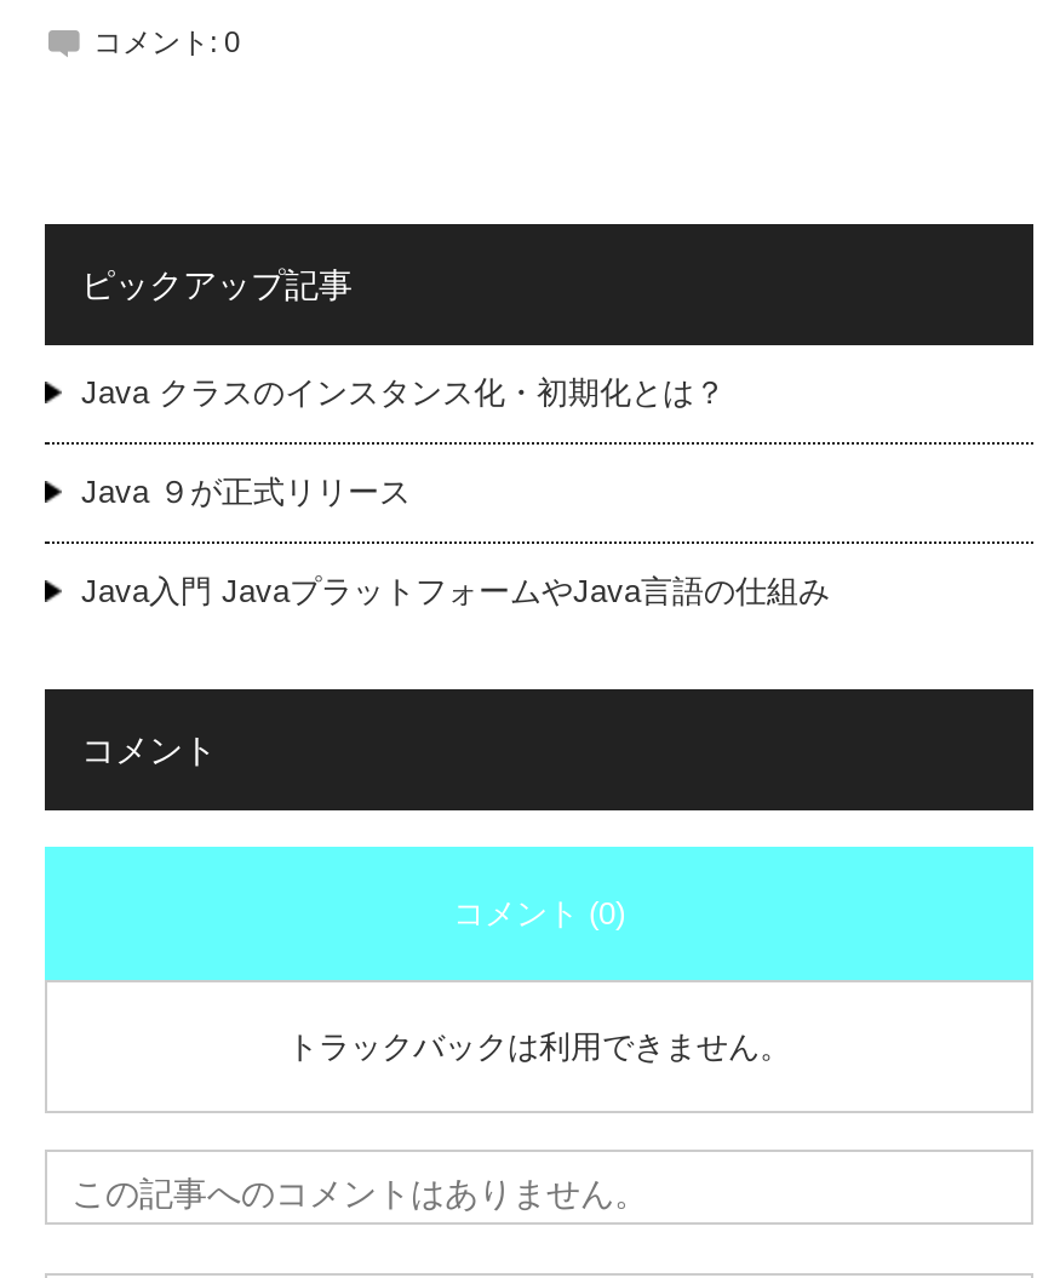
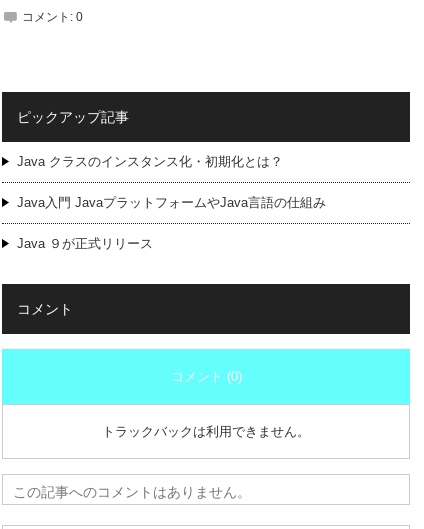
moved [81,475,411,511] -> [17,236,153,251]: Java ９が正式リリース
moved [81,574,830,611] -> [17,195,326,210]: Java入門 JavaプラットフォームやJava言語の仕組み

